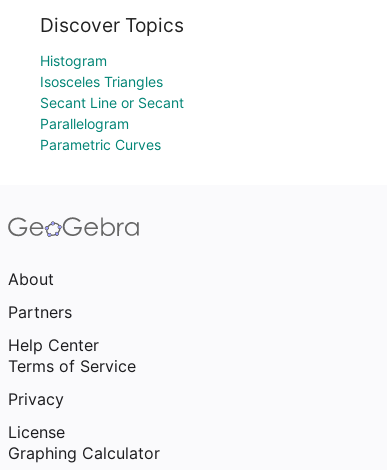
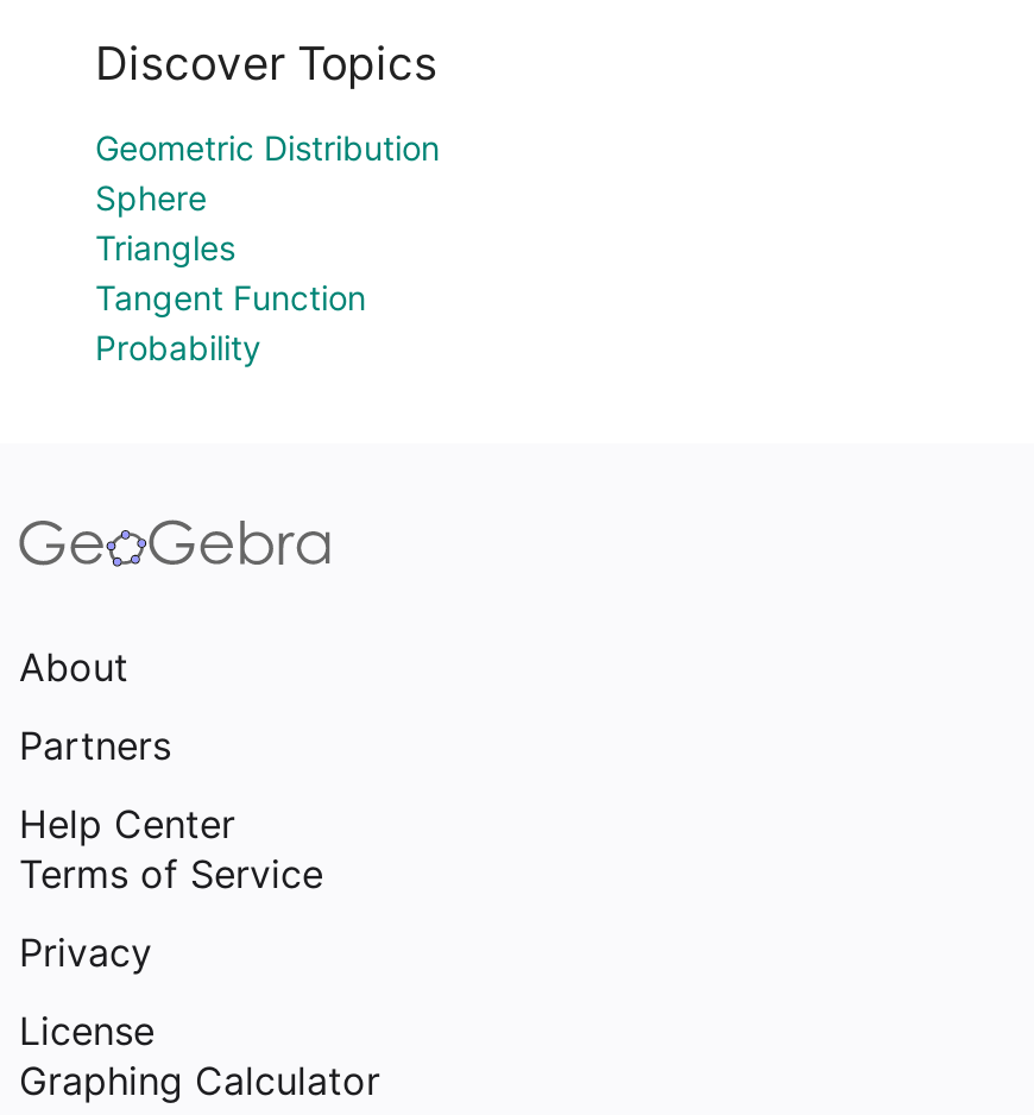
[40,52,184,153] Histogram | Isosceles Triangles | Secant Line or Secant | Parallelogram | Parametric Curves -> [95,127,440,367] Geometric Distribution | Sphere | Triangles | Tangent Function | Probability

